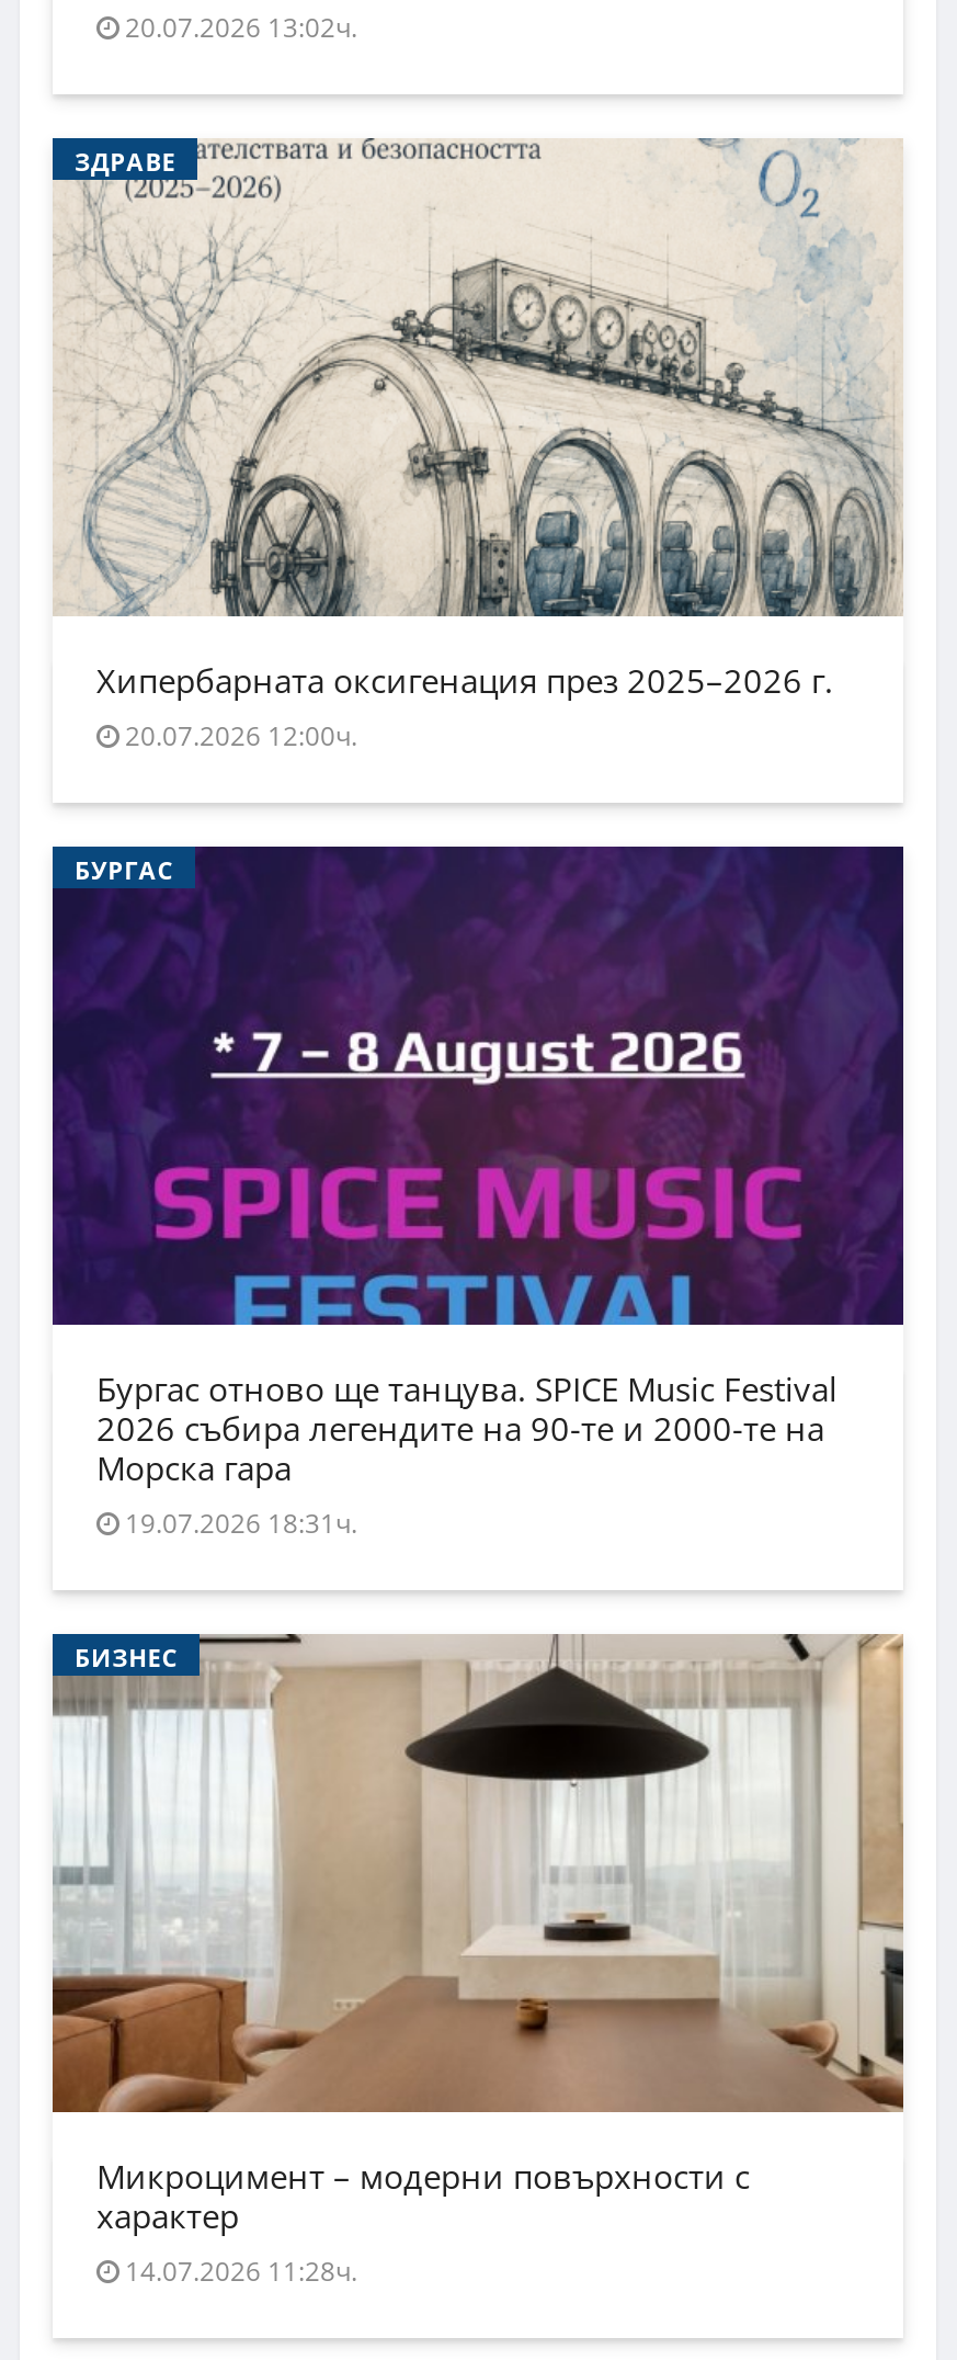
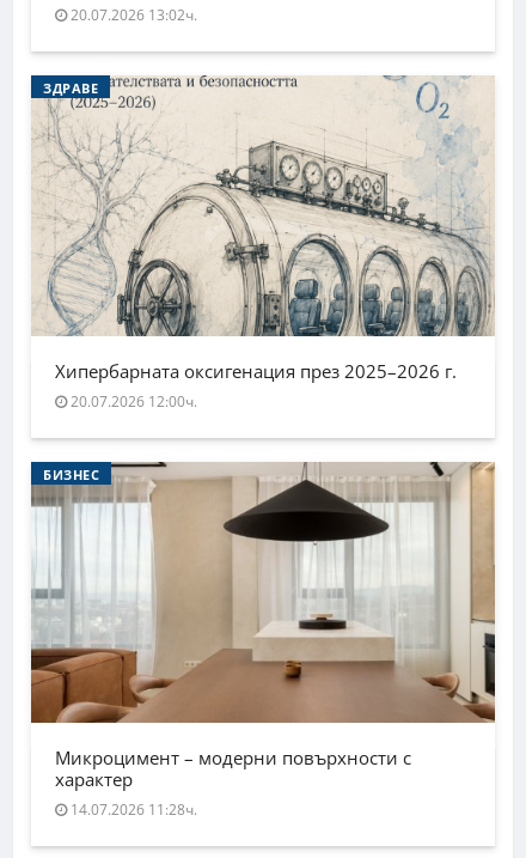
[50,844,905,1327] [image] | БУРГАС -> none
[96,1366,838,1541] Бургас отново ще танцува. SPICE Music Festival | 2026 събира легендите на 90-те и 2000-те на | Морска гара | 19.07.2026 18:31ч. -> none

